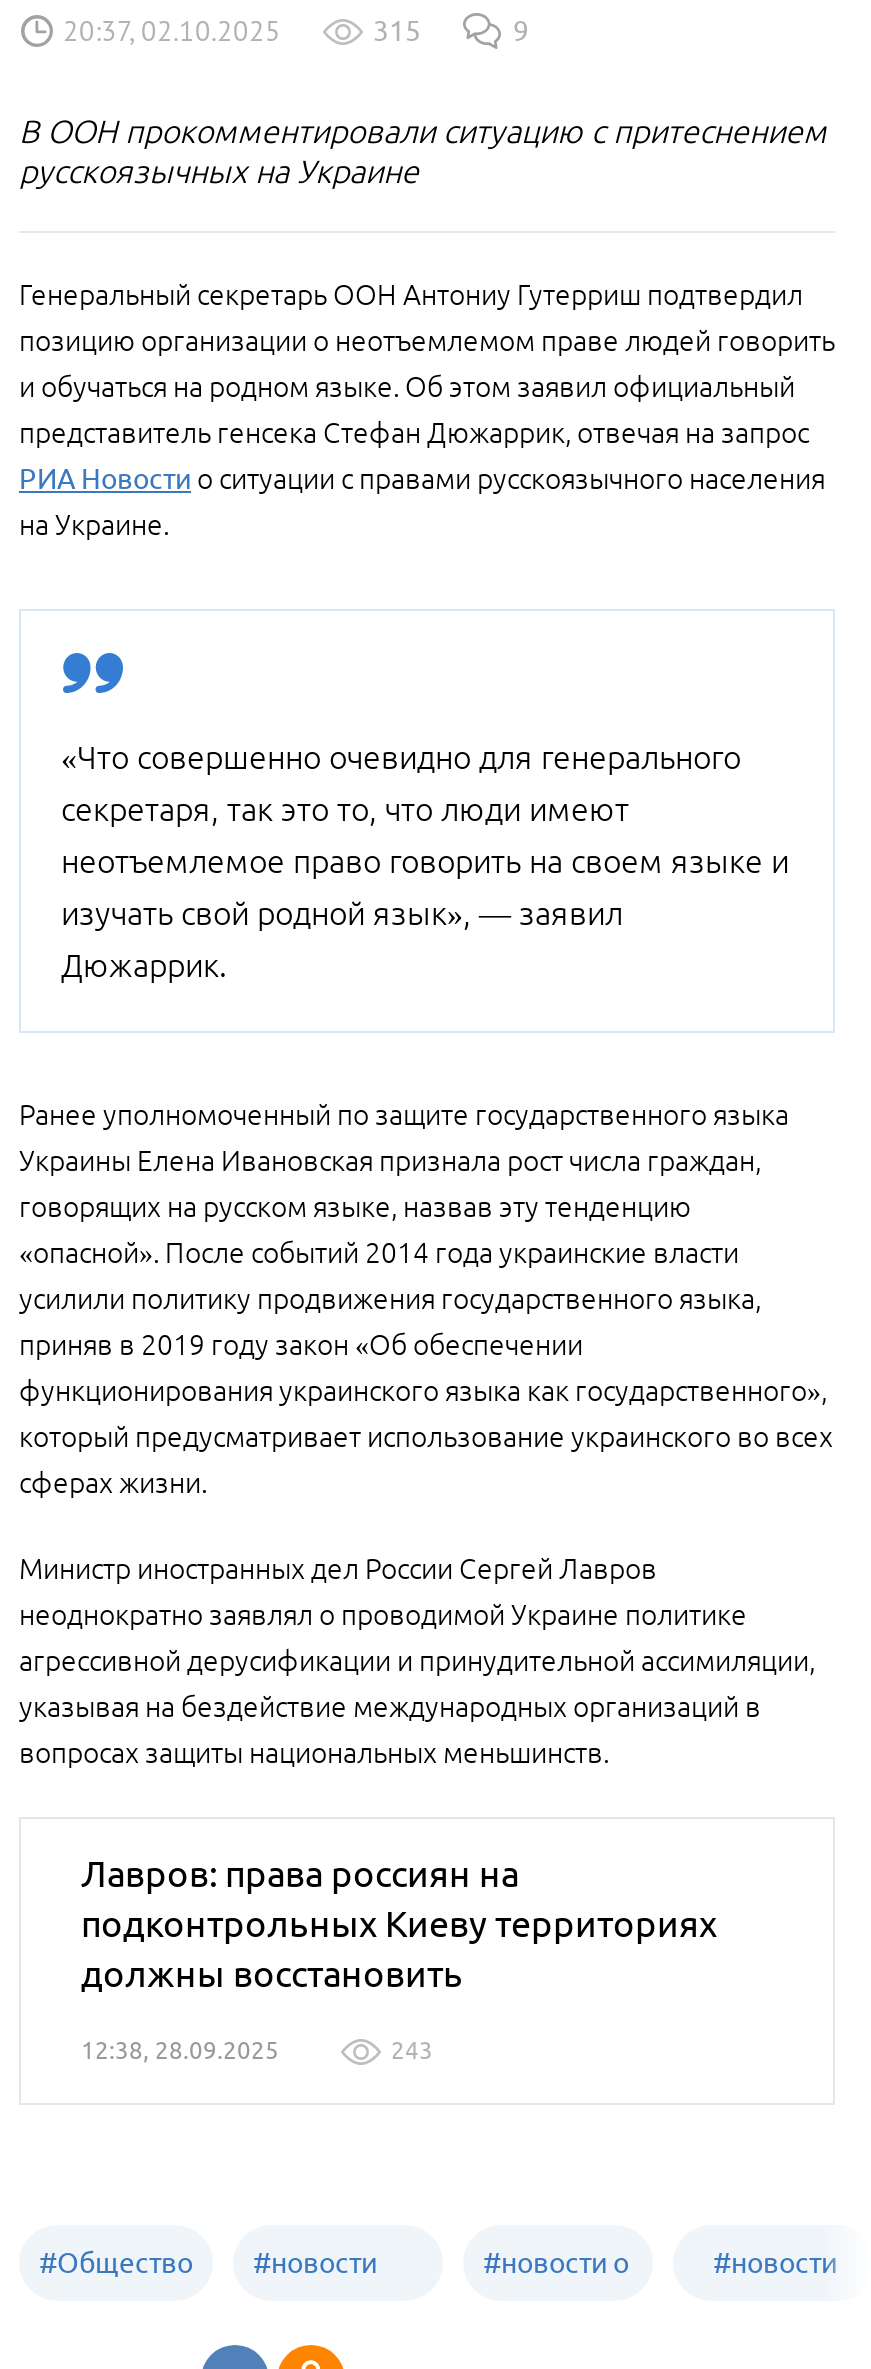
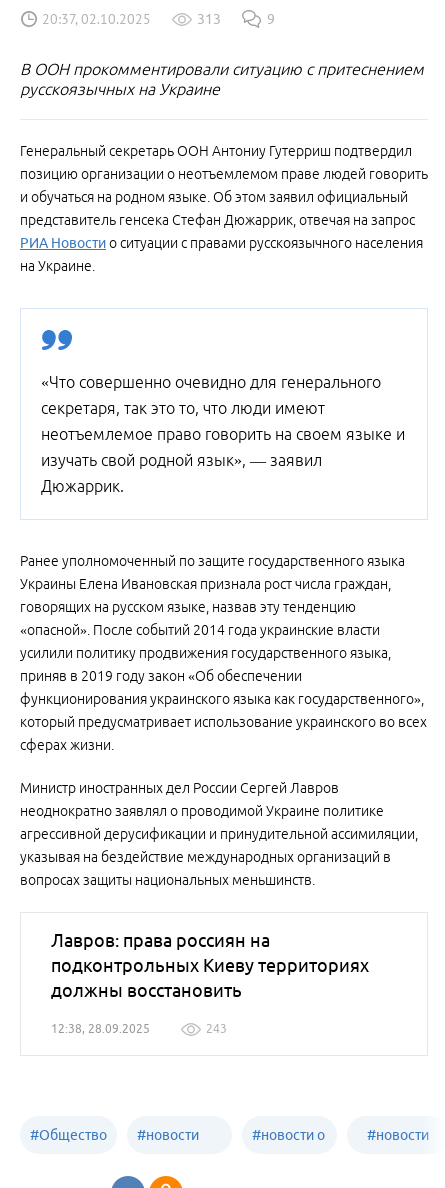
[373,15,421,47] 315 -> [197,11,221,27] 313

